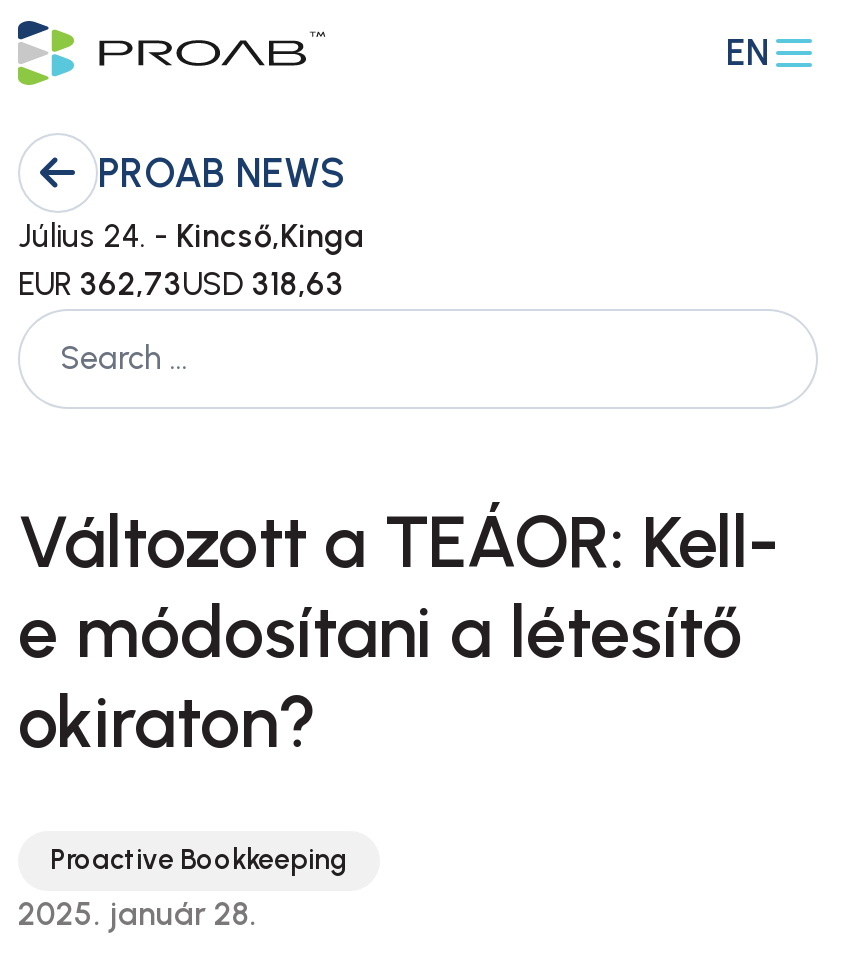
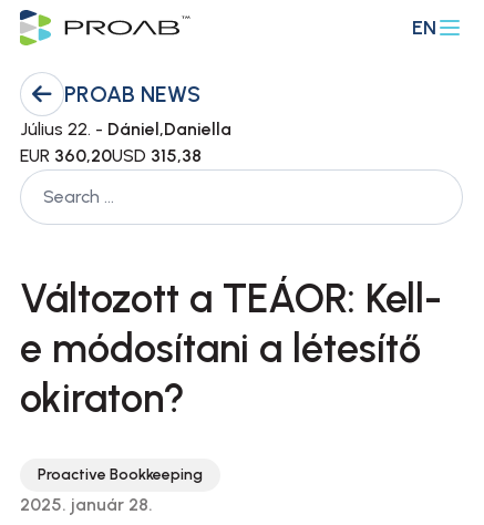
[18,217,364,255] Július 24. - Kincső,Kinga -> [20,119,231,140] Július 22. - Dániel,Daniella
[18,265,344,303] EUR 362,73USD 318,63 -> [20,145,202,166] EUR 360,20USD 315,38

